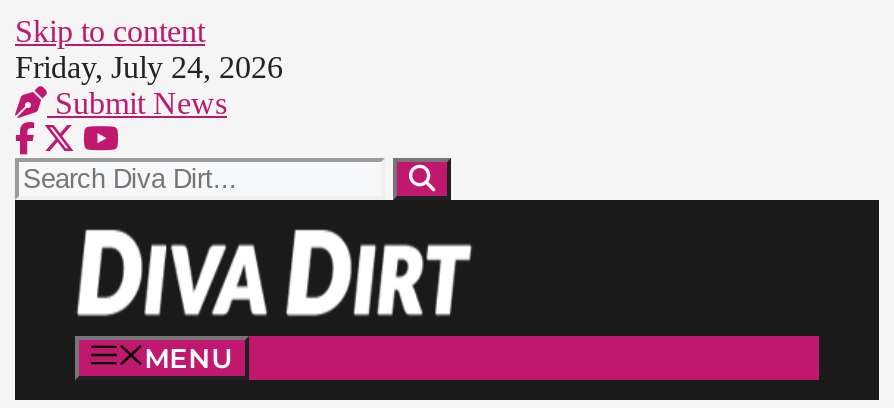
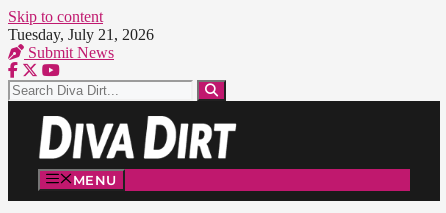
[15,50,283,84] Friday, July 24, 2026 -> [8,26,154,43] Tuesday, July 21, 2026

